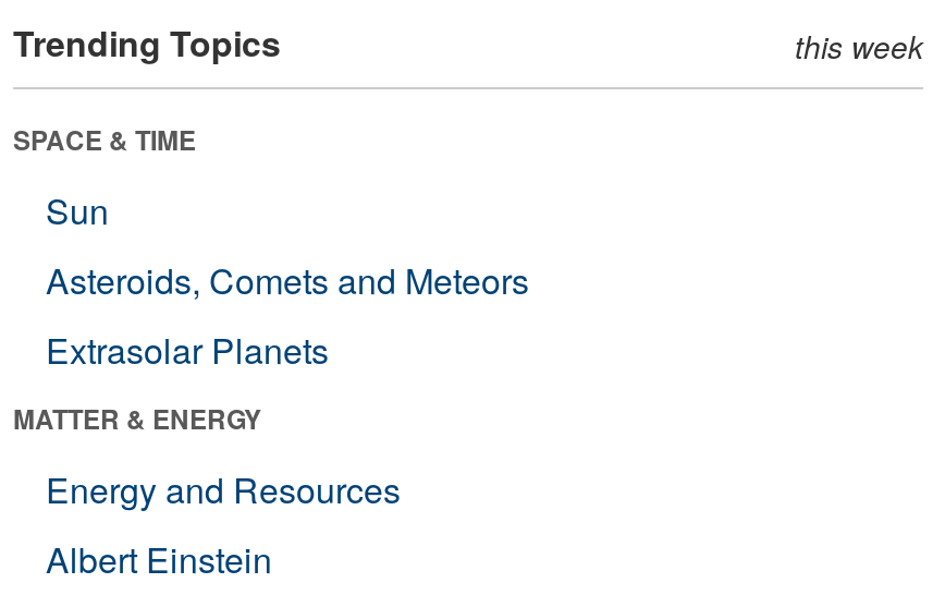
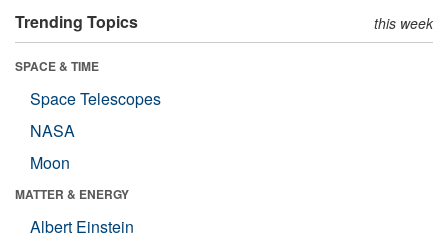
[46,185,529,374] Sun | Asteroids, Comets and Meteors | Extrasolar Planets -> [30,87,161,174] Space Telescopes | NASA | Moon
[46,464,401,514] Energy and Resources -> none

